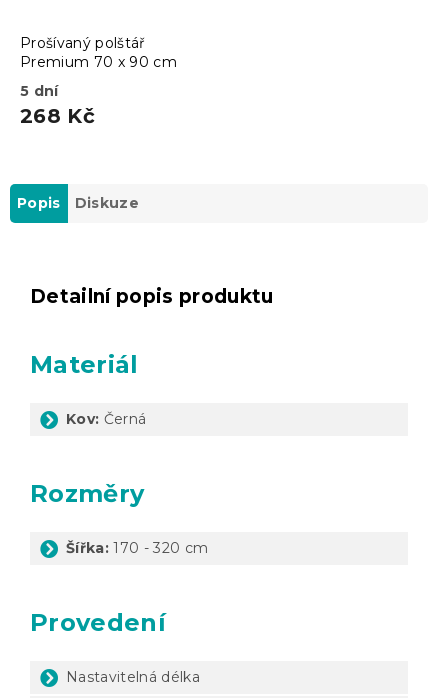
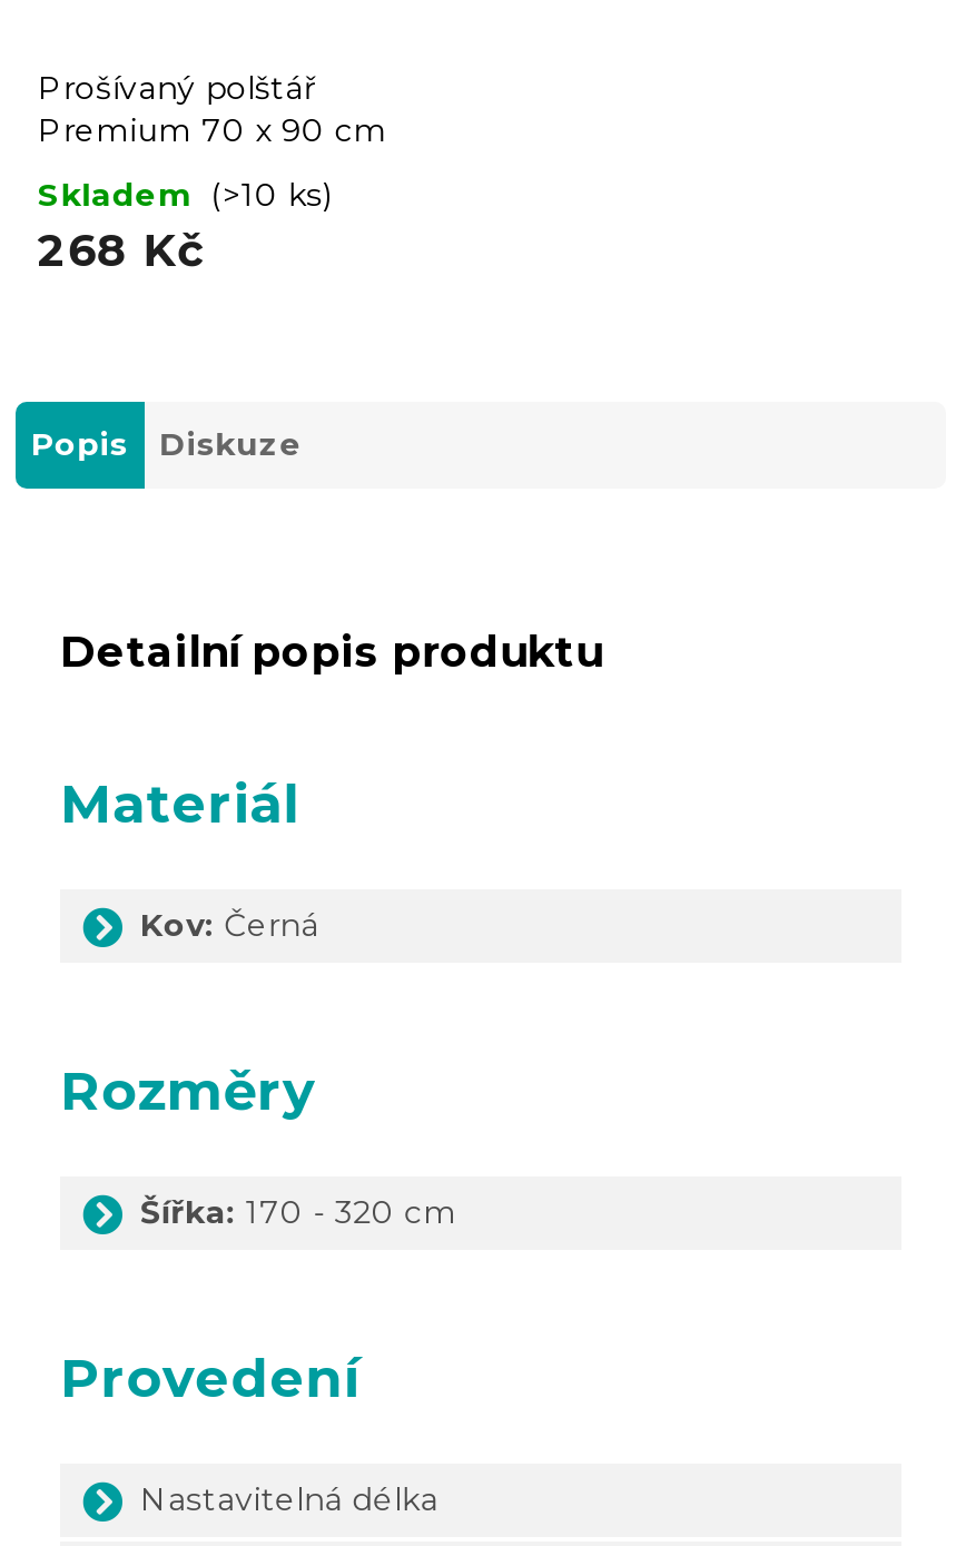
[20,82,59,100] 5 dní -> [38,174,332,214] Skladem (>10 ks)

